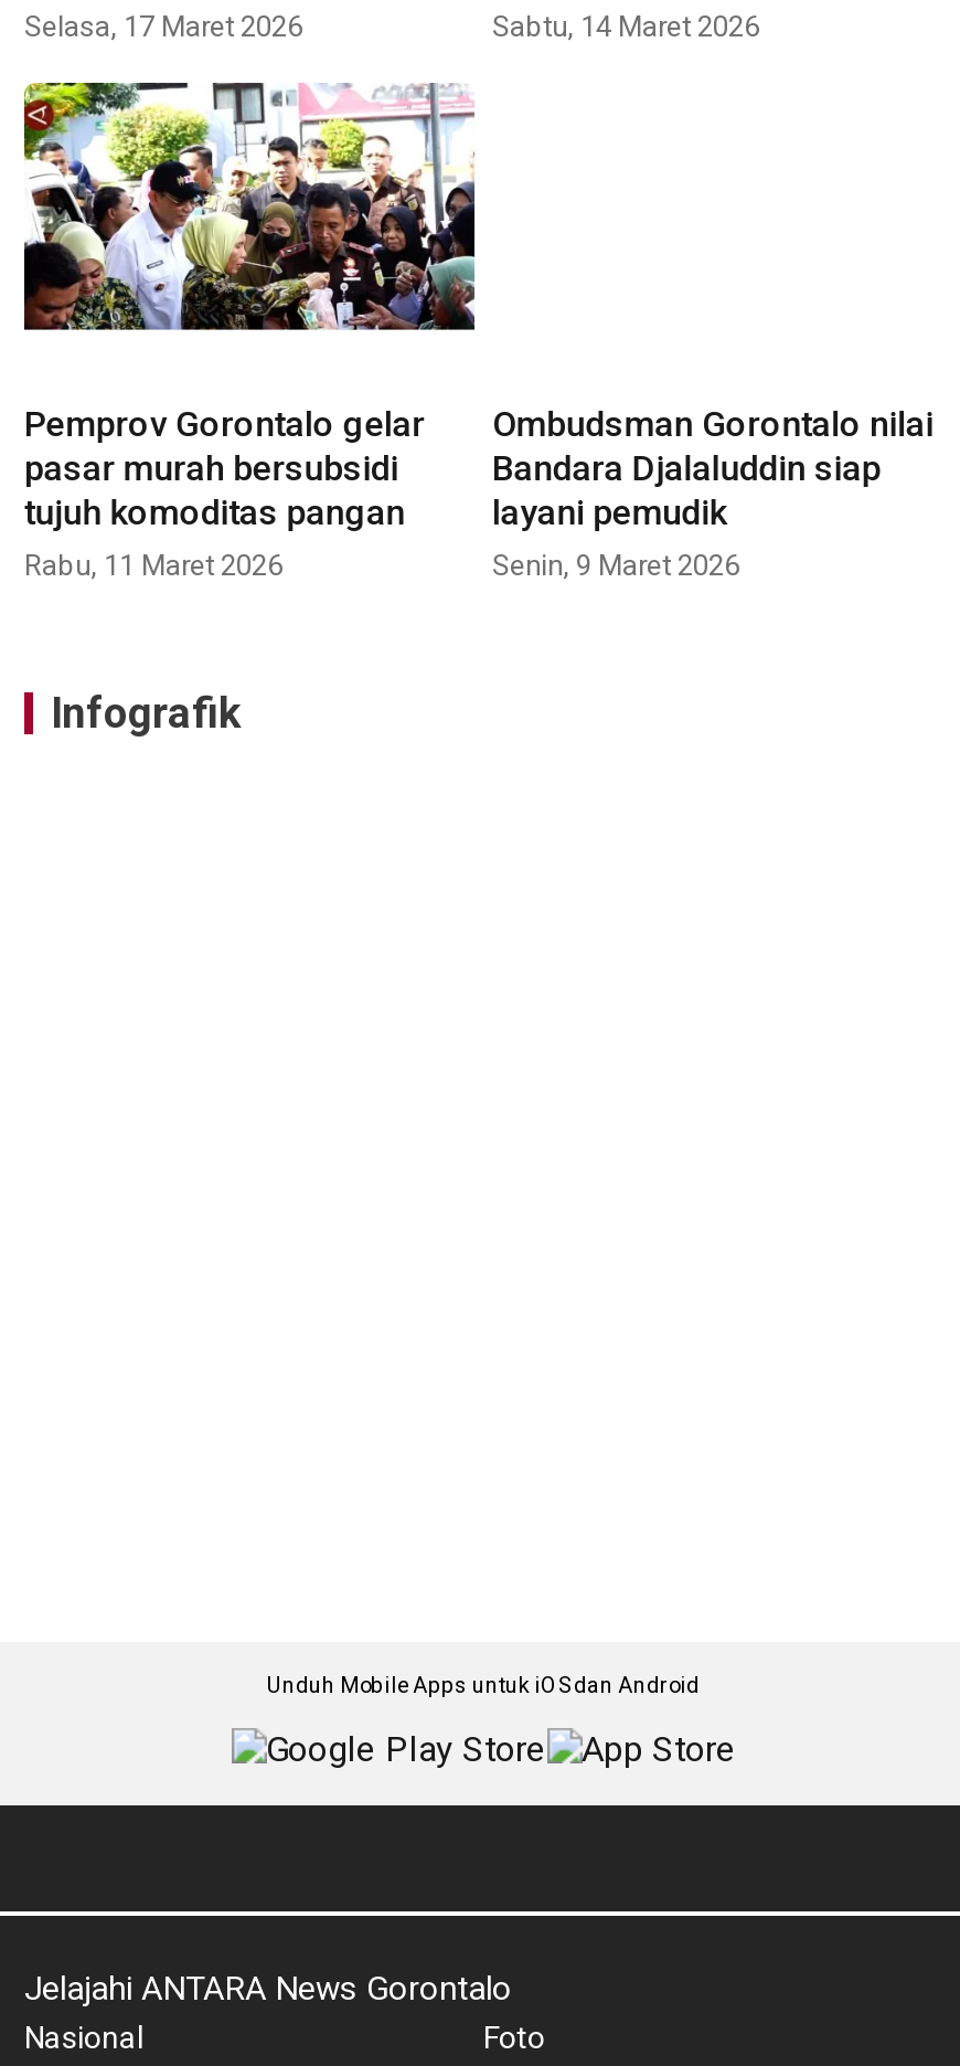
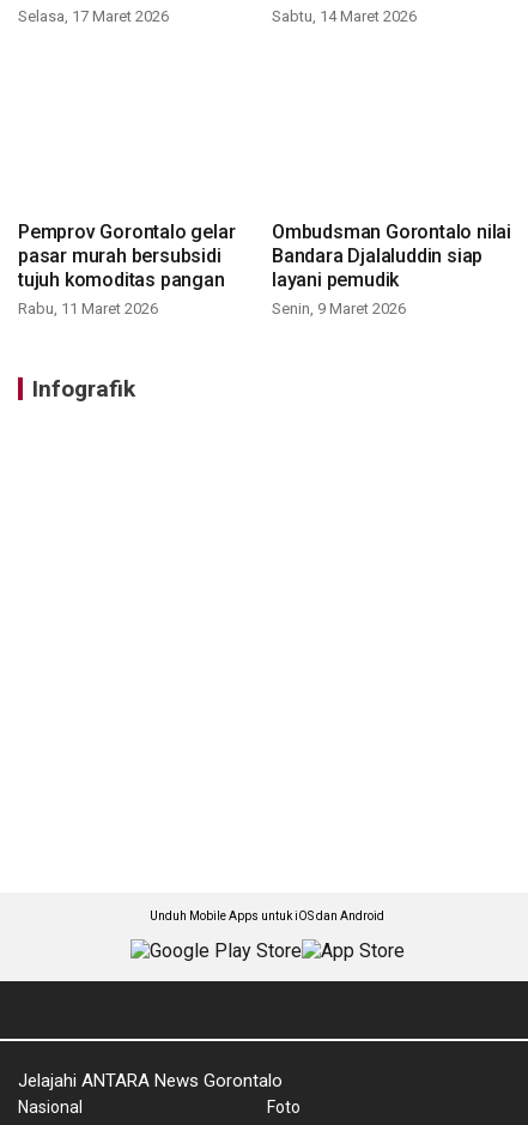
[22,81,477,332] [image] -> none

